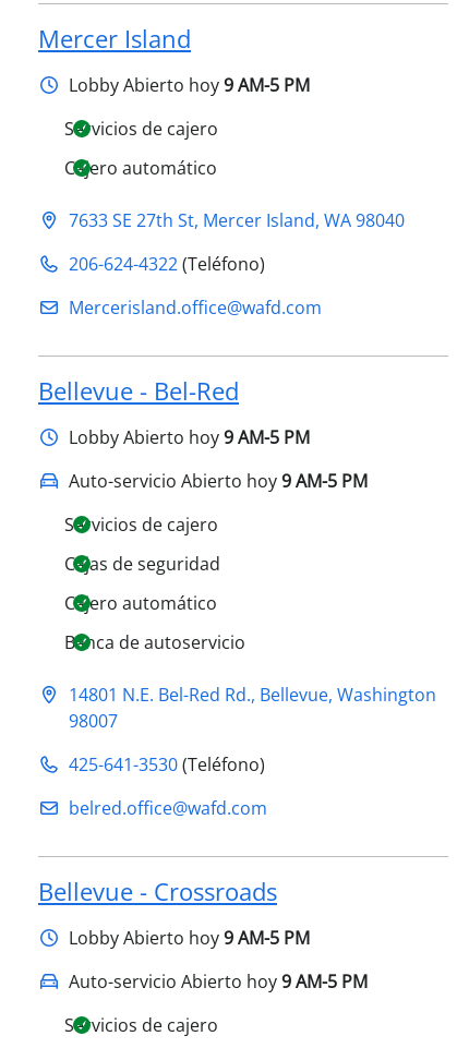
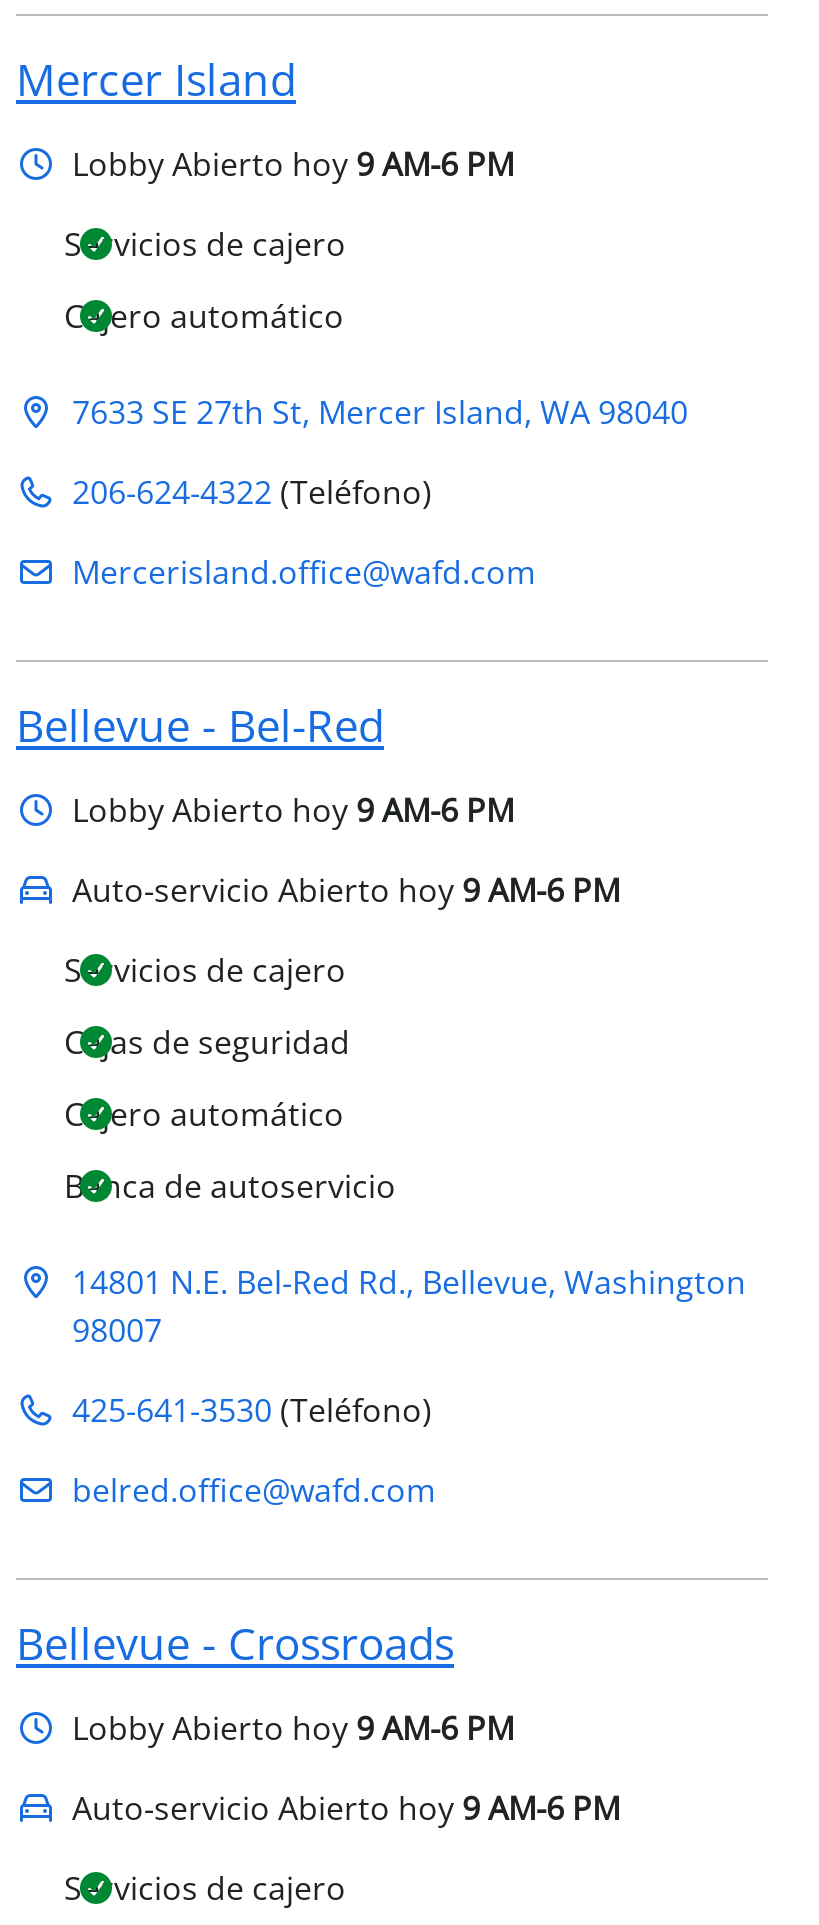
[69,73,310,97] Lobby Abierto hoy 9 AM-5 PM -> [72,142,514,186] Lobby Abierto hoy 9 AM-6 PM
[69,425,310,449] Lobby Abierto hoy 9 AM-5 PM -> [72,788,514,832] Lobby Abierto hoy 9 AM-6 PM
[69,469,368,493] Auto-servicio Abierto hoy 9 AM-5 PM -> [72,868,620,912] Auto-servicio Abierto hoy 9 AM-6 PM
[69,926,310,950] Lobby Abierto hoy 9 AM-5 PM -> [72,1706,514,1750] Lobby Abierto hoy 9 AM-6 PM
[69,969,368,993] Auto-servicio Abierto hoy 9 AM-5 PM -> [72,1786,620,1830] Auto-servicio Abierto hoy 9 AM-6 PM

